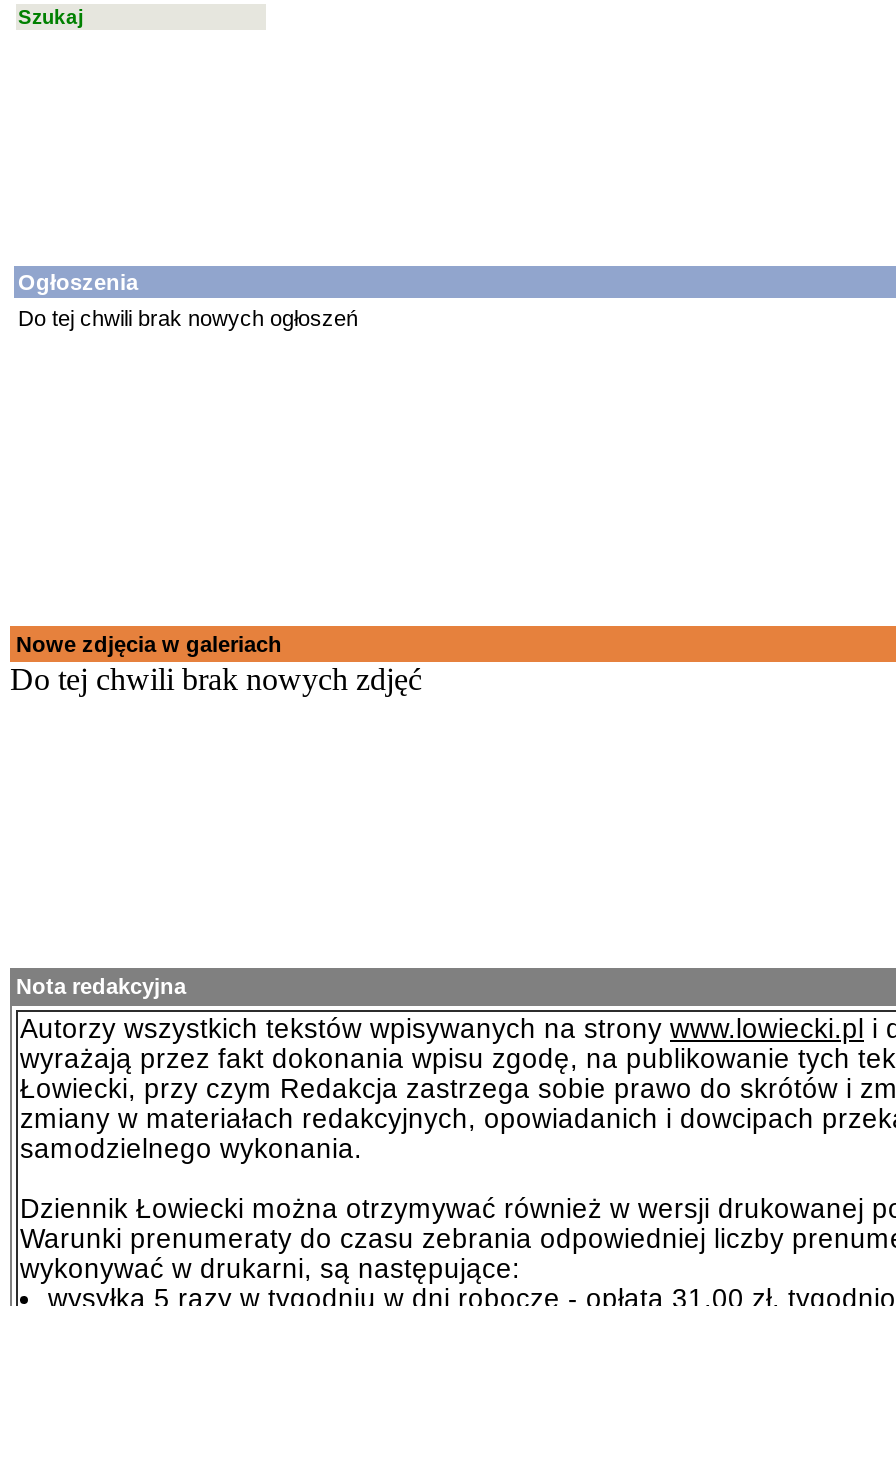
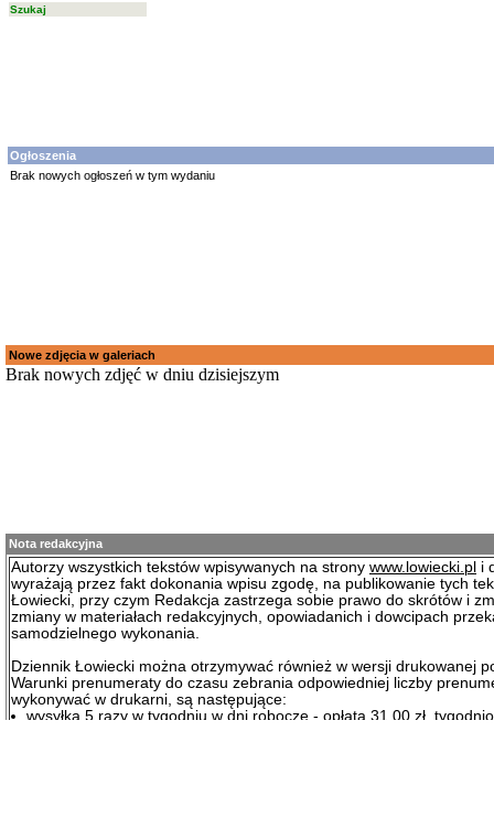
[18,306,358,330] Do tej chwili brak nowych ogłoszeń -> [10,169,215,182] Brak nowych ogłoszeń w tym wydaniu
[10,662,422,696] Do tej chwili brak nowych zdjęć -> [6,365,279,384] Brak nowych zdjęć w dniu dzisiejszym

